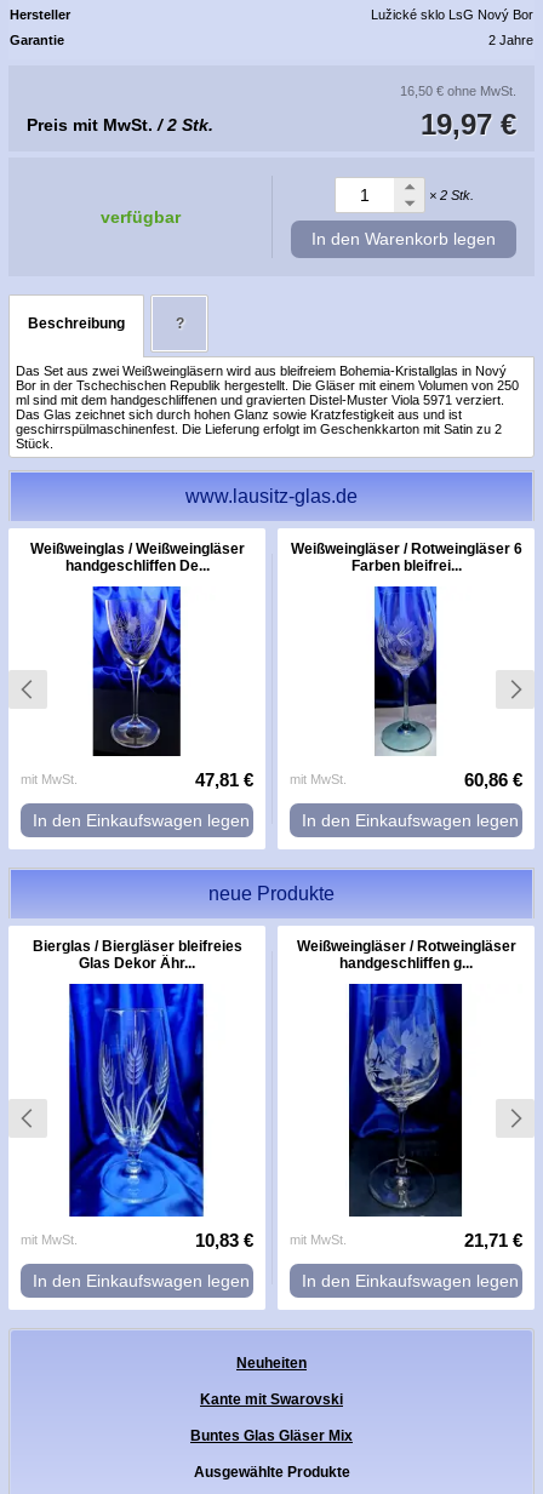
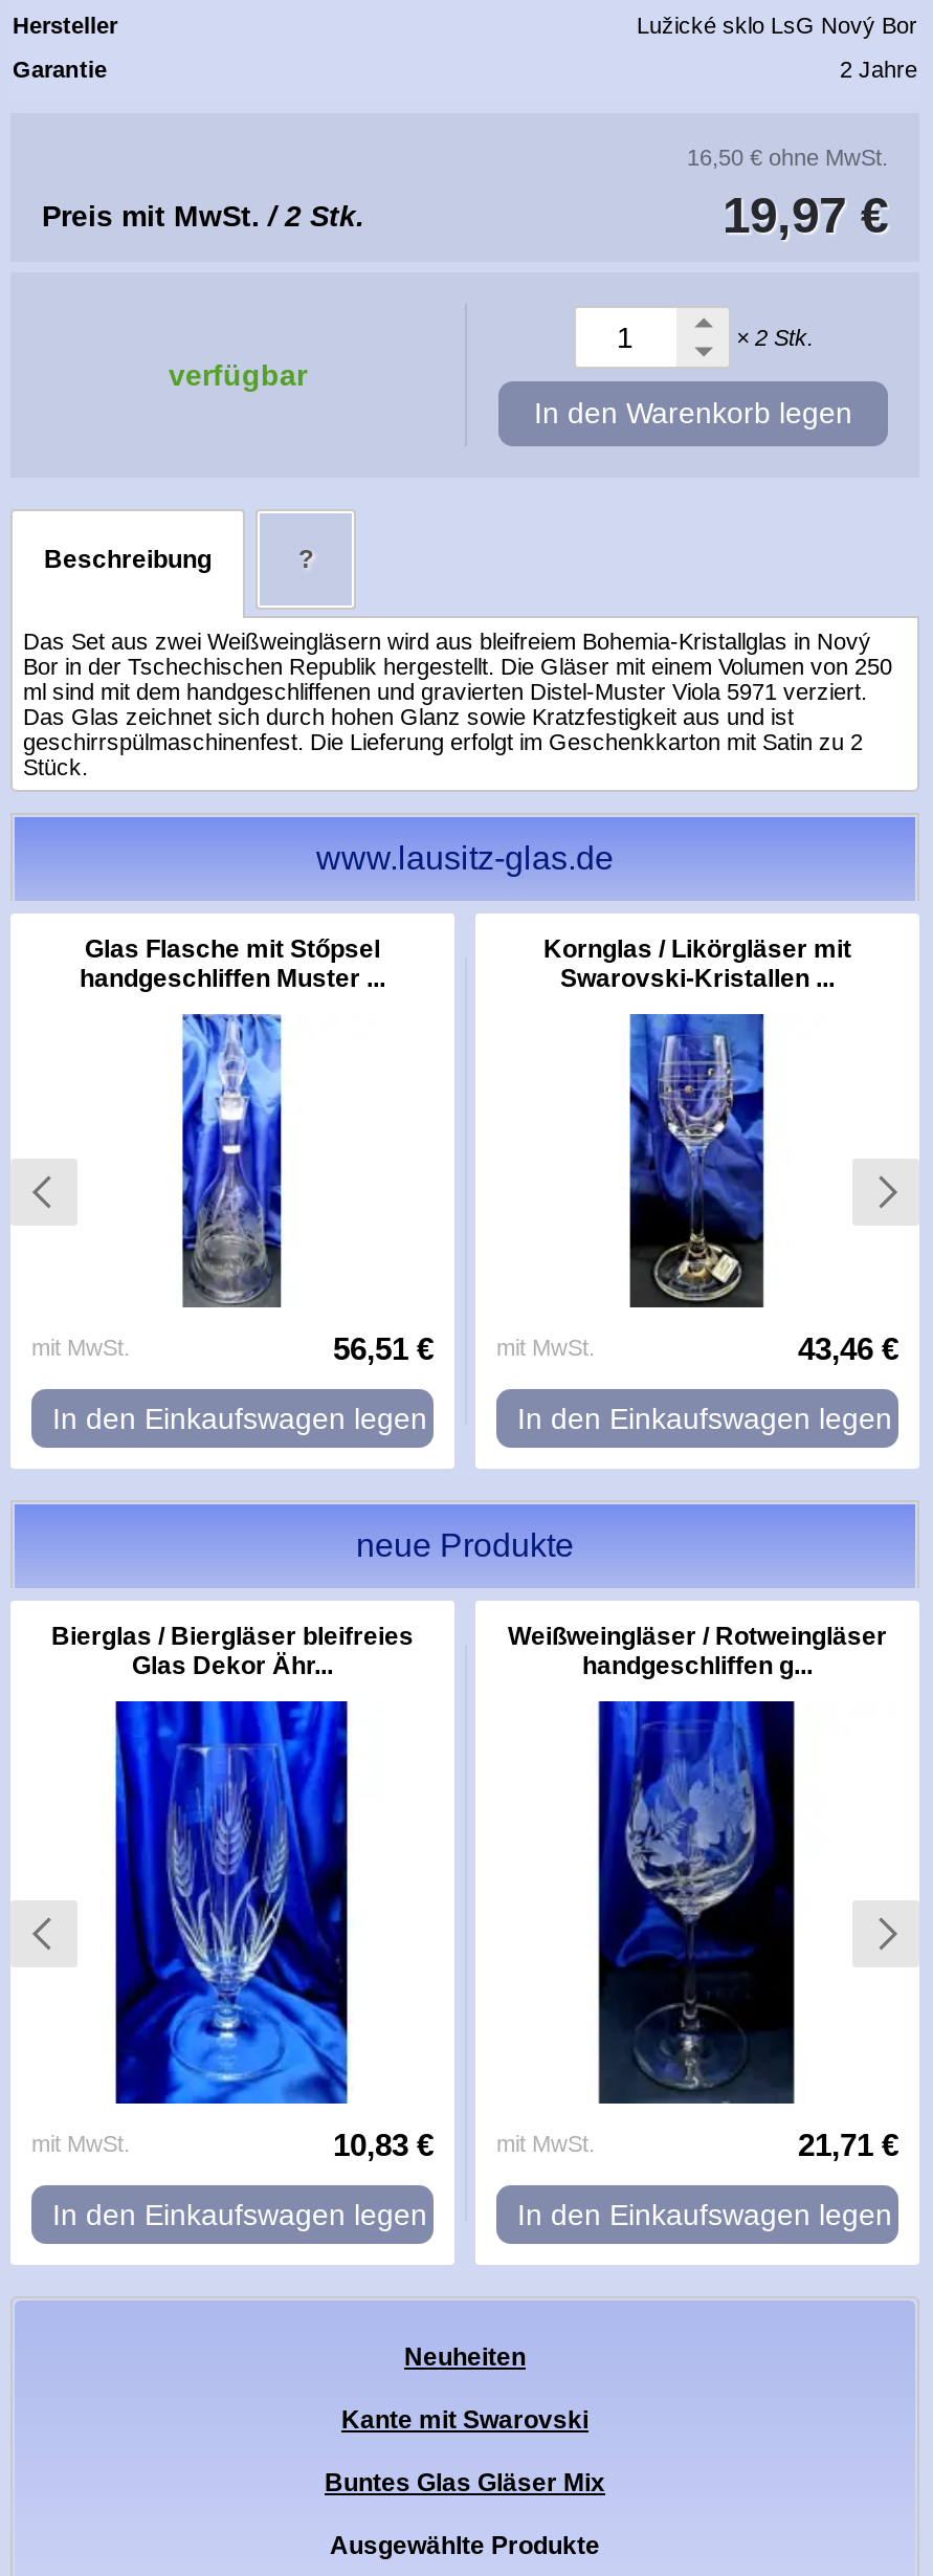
[30,540,244,574] Weißweinglas / Weißweingläser | handgeschliffen De... -> [80,934,385,993] Glas Flasche mit Stőpsel | handgeschliffen Muster ...
[290,540,522,574] Weißweingläser / Rotweingläser 6 | Farben bleifrei... -> [543,934,851,993] Kornglas / Likörgläser mit | Swarovski-Kristallen ...
[91,585,253,790] [image] | 47,81 € -> [155,1014,434,1366] [image] | 56,51 €
[367,586,522,790] [image] | 60,86 € -> [628,1012,898,1366] [image] | 43,46 €

